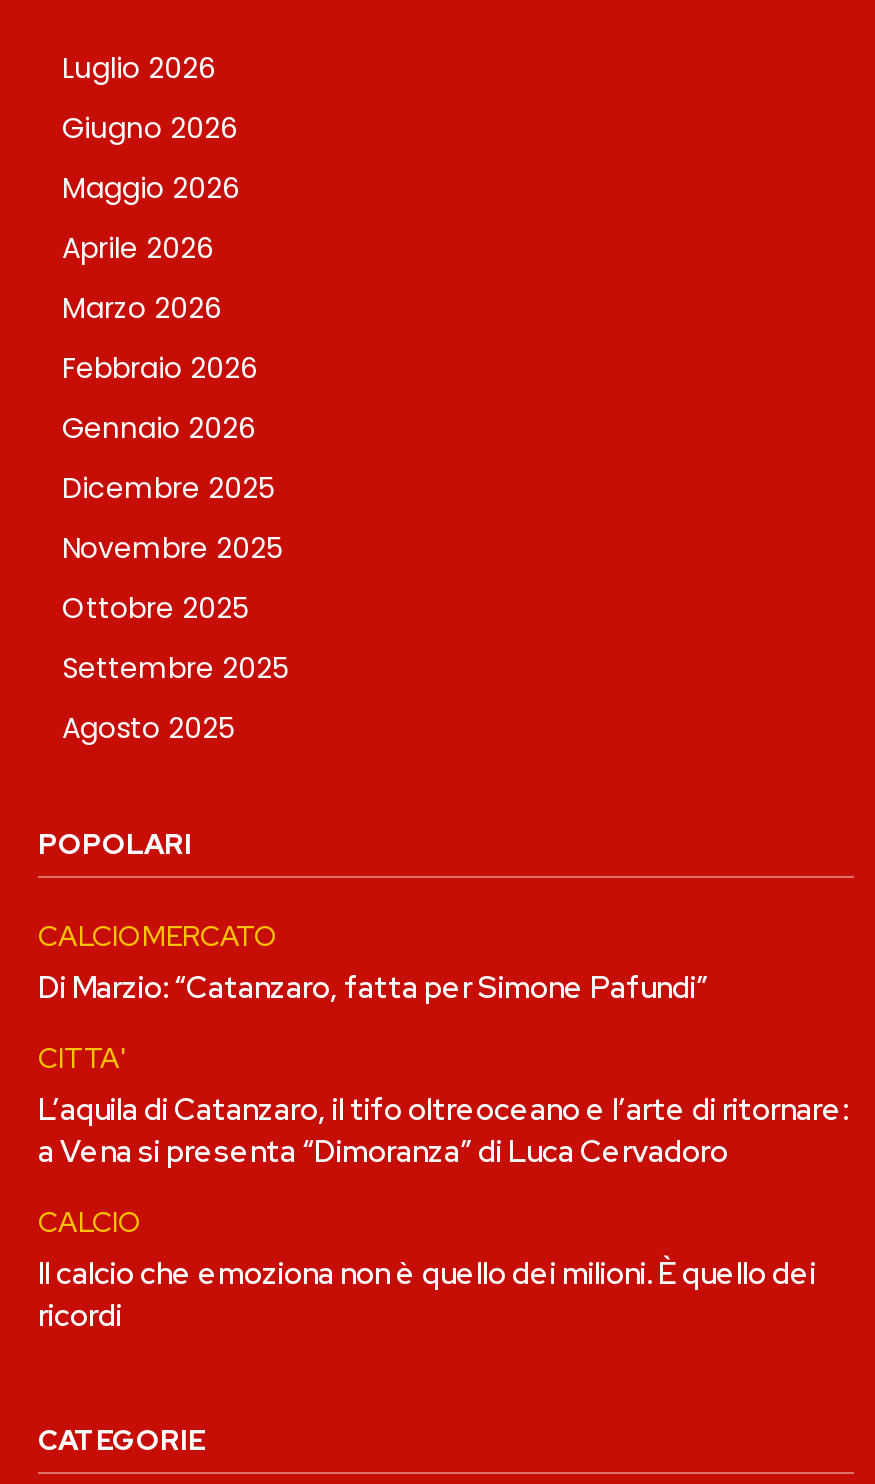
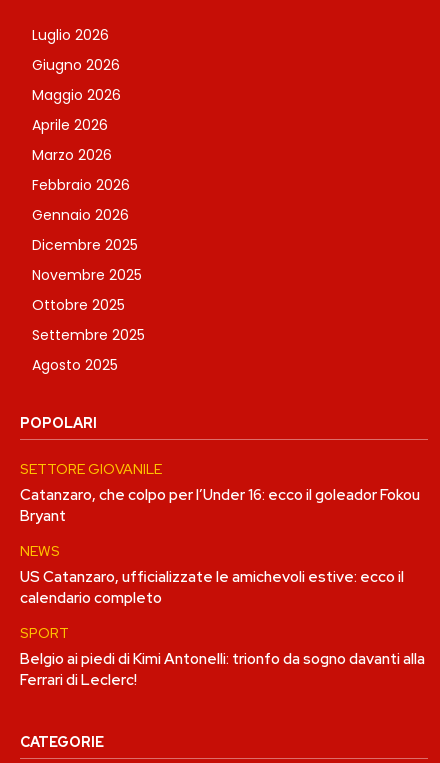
[38,917,708,1007] CALCIOMERCATO | Di Marzio: “Catanzaro, fatta per Simone Pafundi” -> [20,460,420,526] SETTORE GIOVANILE | Catanzaro, che colpo per l’Under 16: ecco il goleador Fokou | Bryant
[38,1039,848,1171] CITTA' | L’aquila di Catanzaro, il tifo oltreoceano e l’arte di ritornare: | a Vena si presenta “Dimoranza” di Luca Cervadoro -> [20,542,404,608] NEWS | US Catanzaro, ufficializzate le amichevoli estive: ecco il | calendario completo
[38,1203,816,1335] CALCIO | Il calcio che emoziona non è quello dei milioni. È quello dei | ricordi -> [20,624,425,690] SPORT | Belgio ai piedi di Kimi Antonelli: trionfo da sogno davanti alla | Ferrari di Leclerc!

